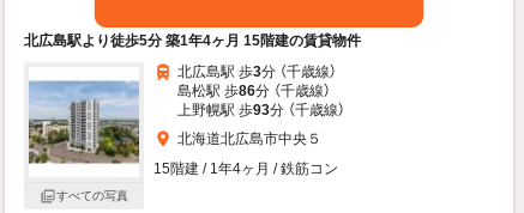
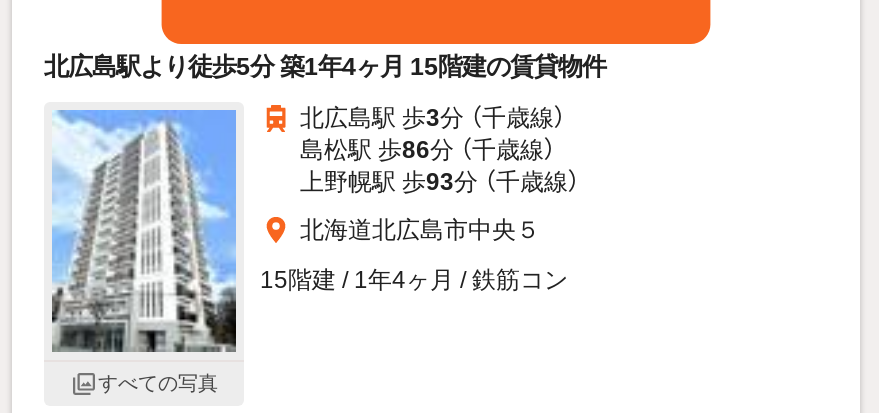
[28,67,140,177] [image] -> [50,109,238,355] [image]

